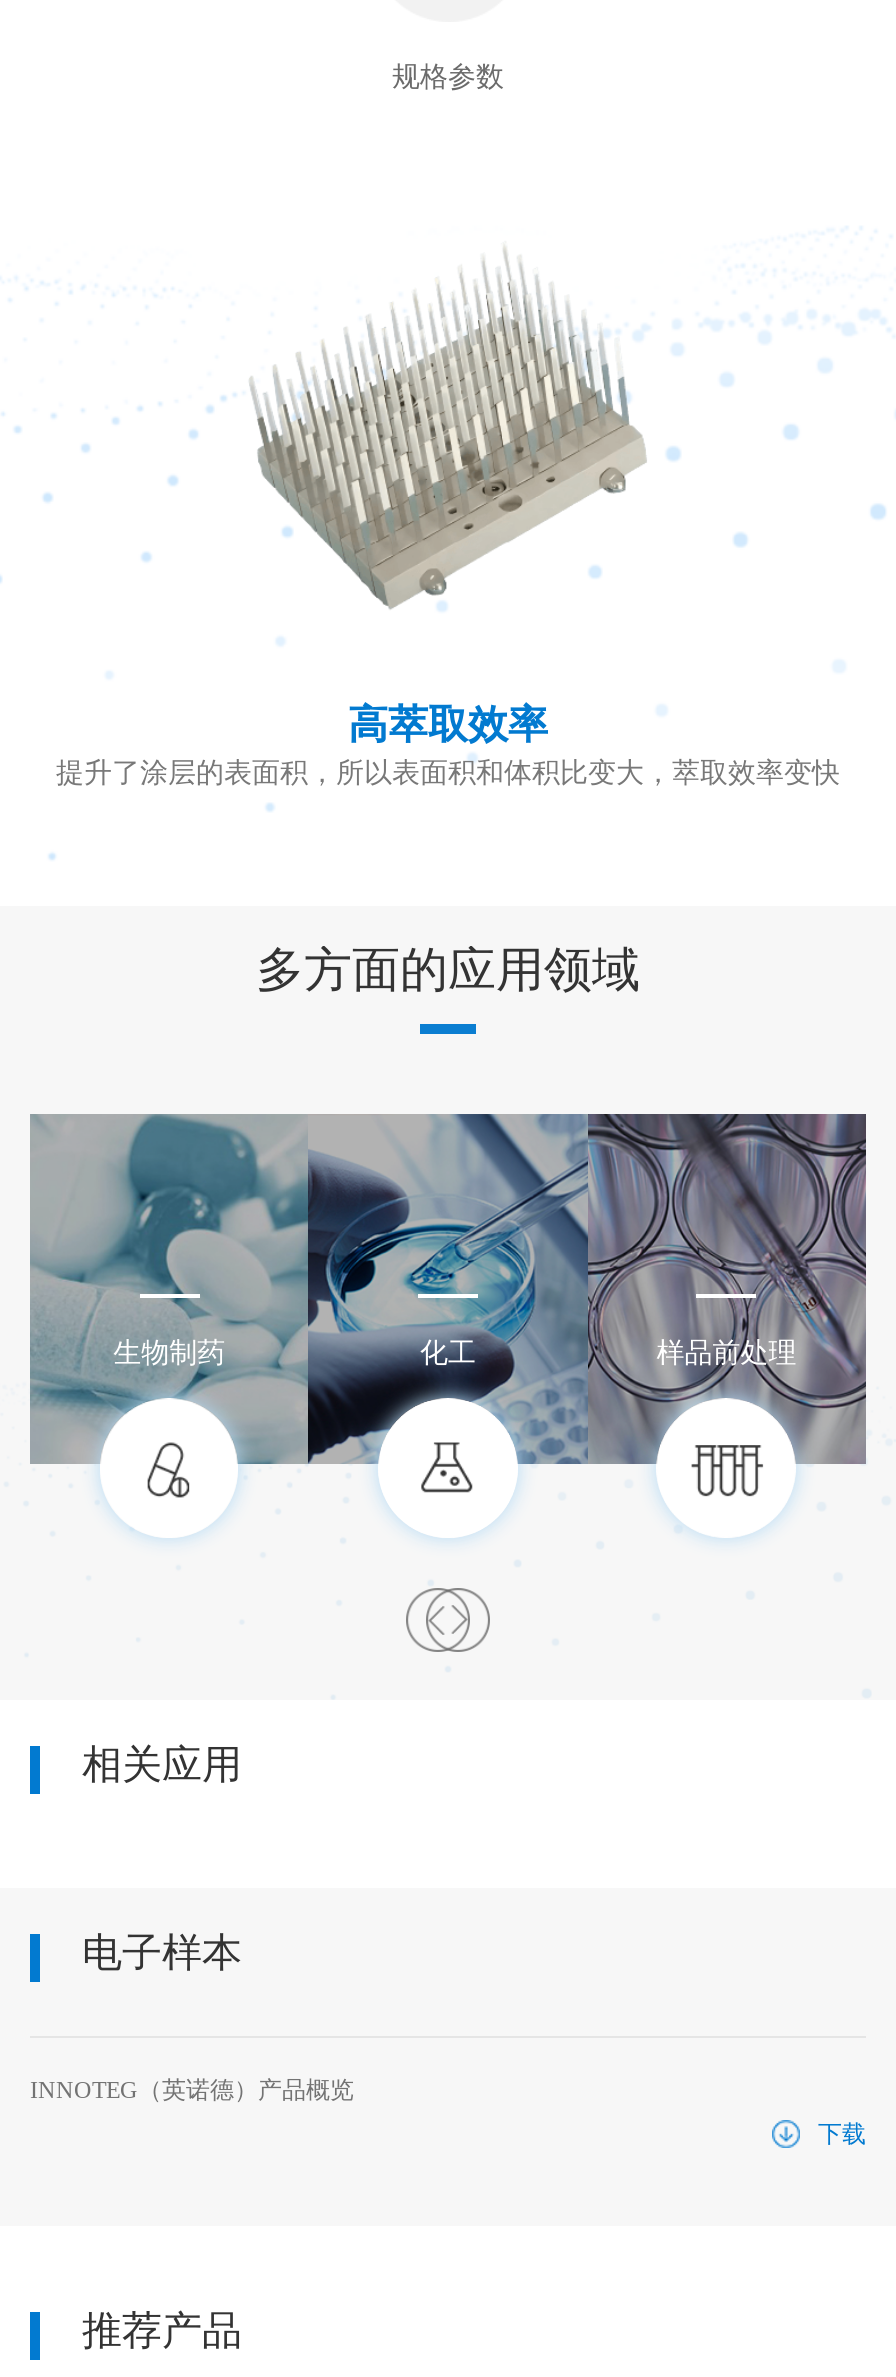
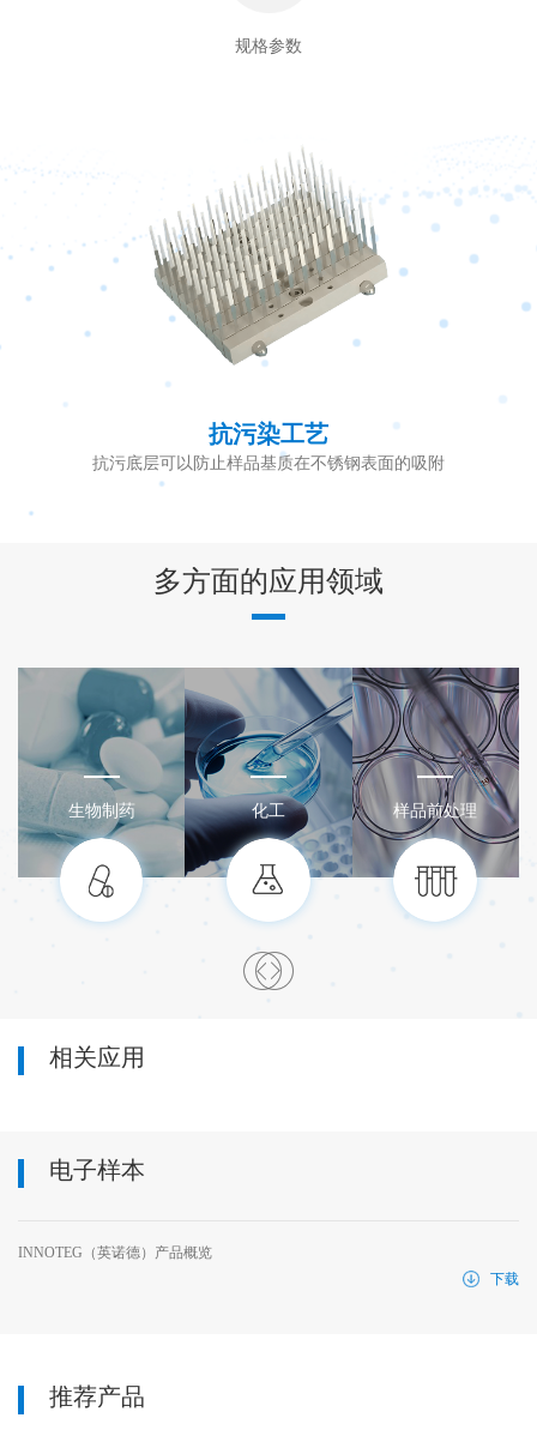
[56,703,840,789] 高萃取效率 | 提升了涂层的表面积，所以表面积和体积比变大，萃取效率变快 -> [92,421,445,473] 抗污染工艺 | 抗污底层可以防止样品基质在不锈钢表面的吸附

